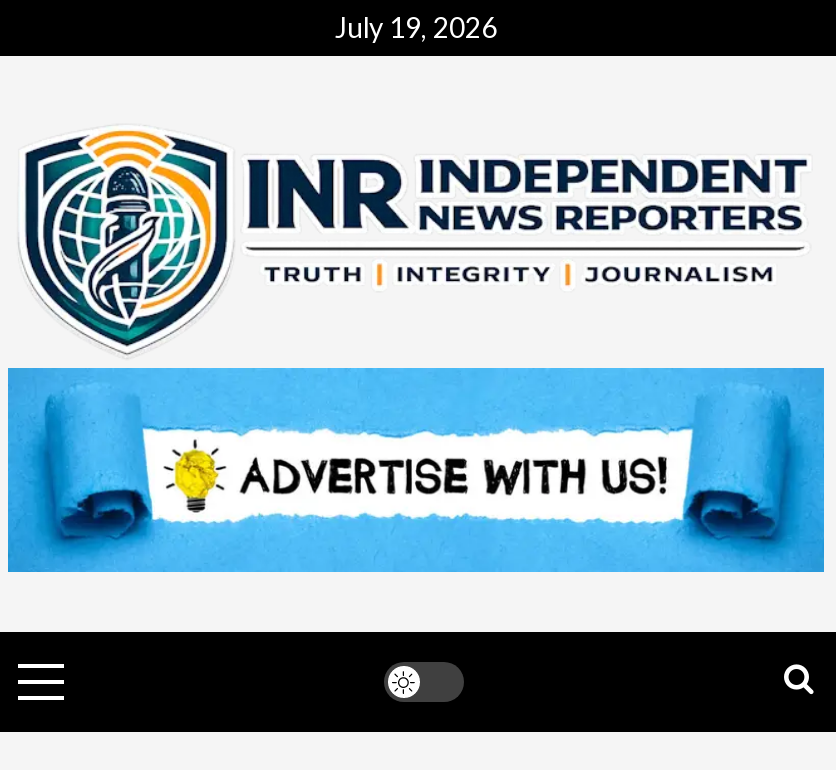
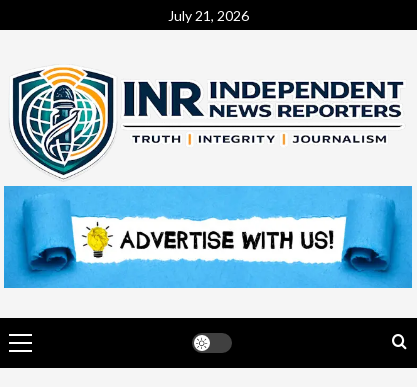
[335,9,497,43] July 19, 2026 -> [167,6,248,23] July 21, 2026

